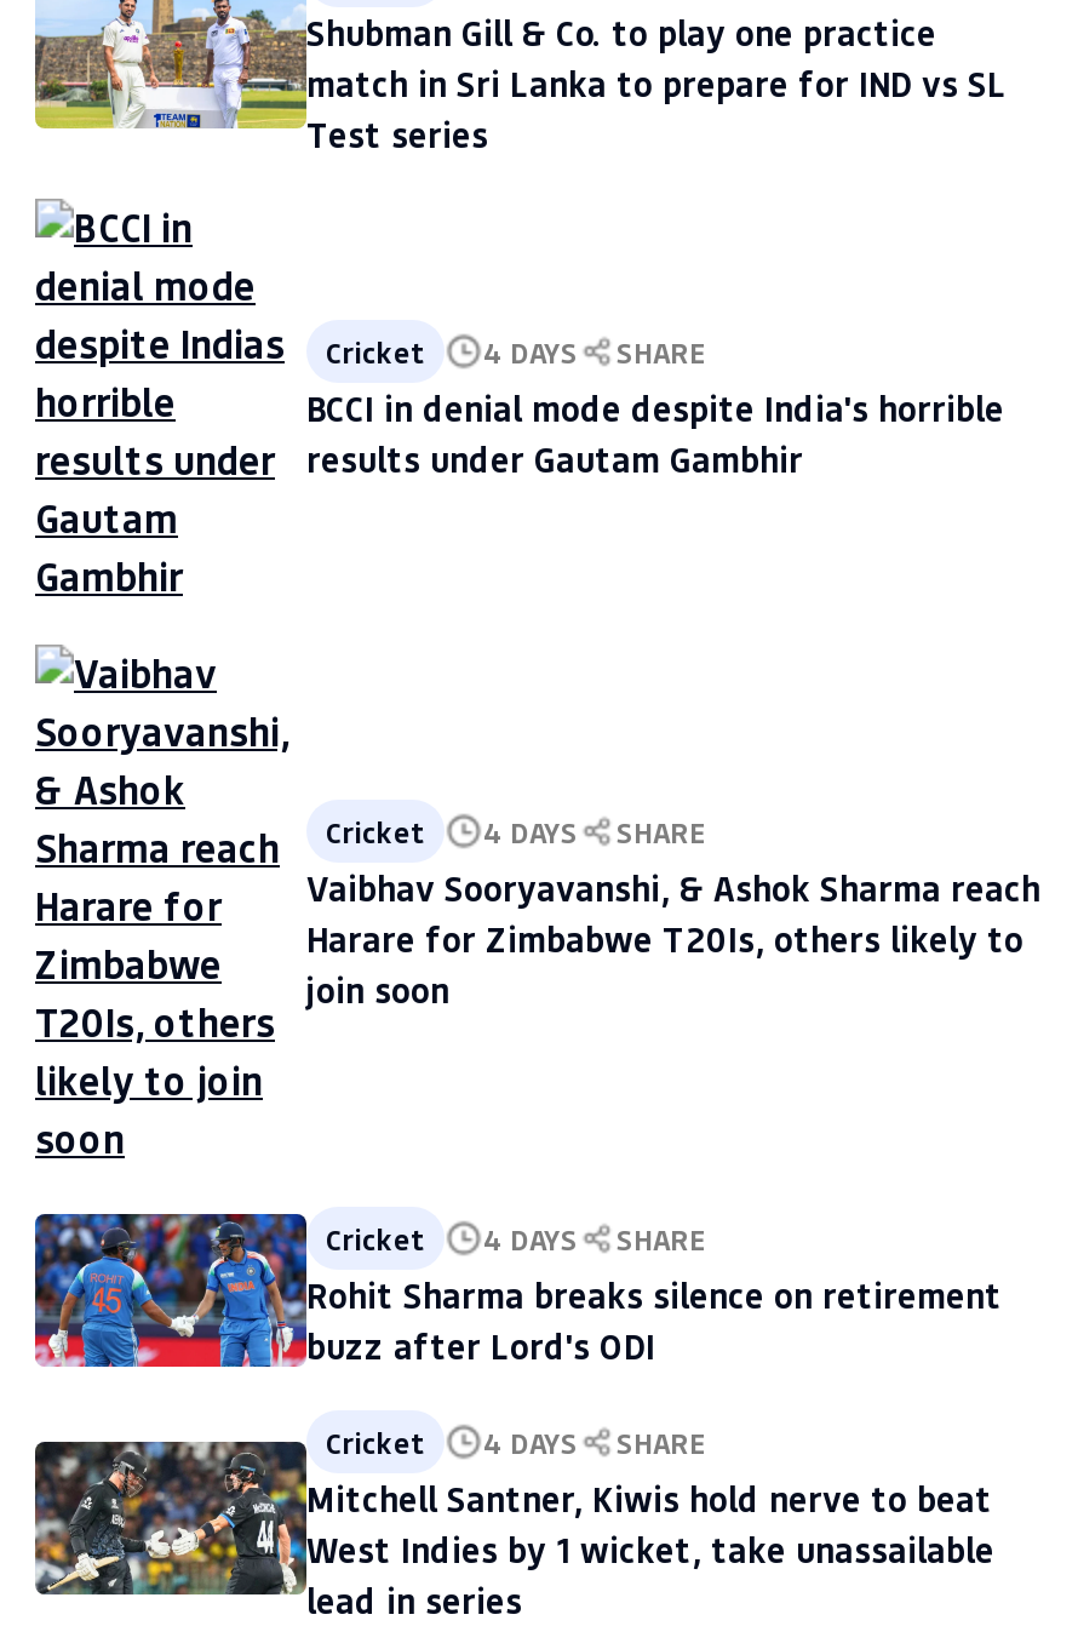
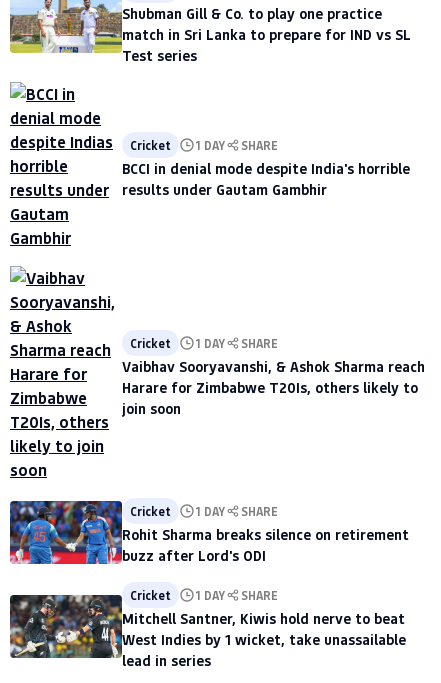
[326,332,706,371] Cricket 4 DAYS SHARE -> [130,137,278,153] Cricket 1 DAY SHARE
[326,811,706,850] Cricket 4 DAYS SHARE -> [130,335,278,351] Cricket 1 DAY SHARE
[326,1219,706,1258] Cricket 4 DAYS SHARE -> [130,503,278,519] Cricket 1 DAY SHARE
[326,1423,706,1461] Cricket 4 DAYS SHARE -> [130,587,278,603] Cricket 1 DAY SHARE

